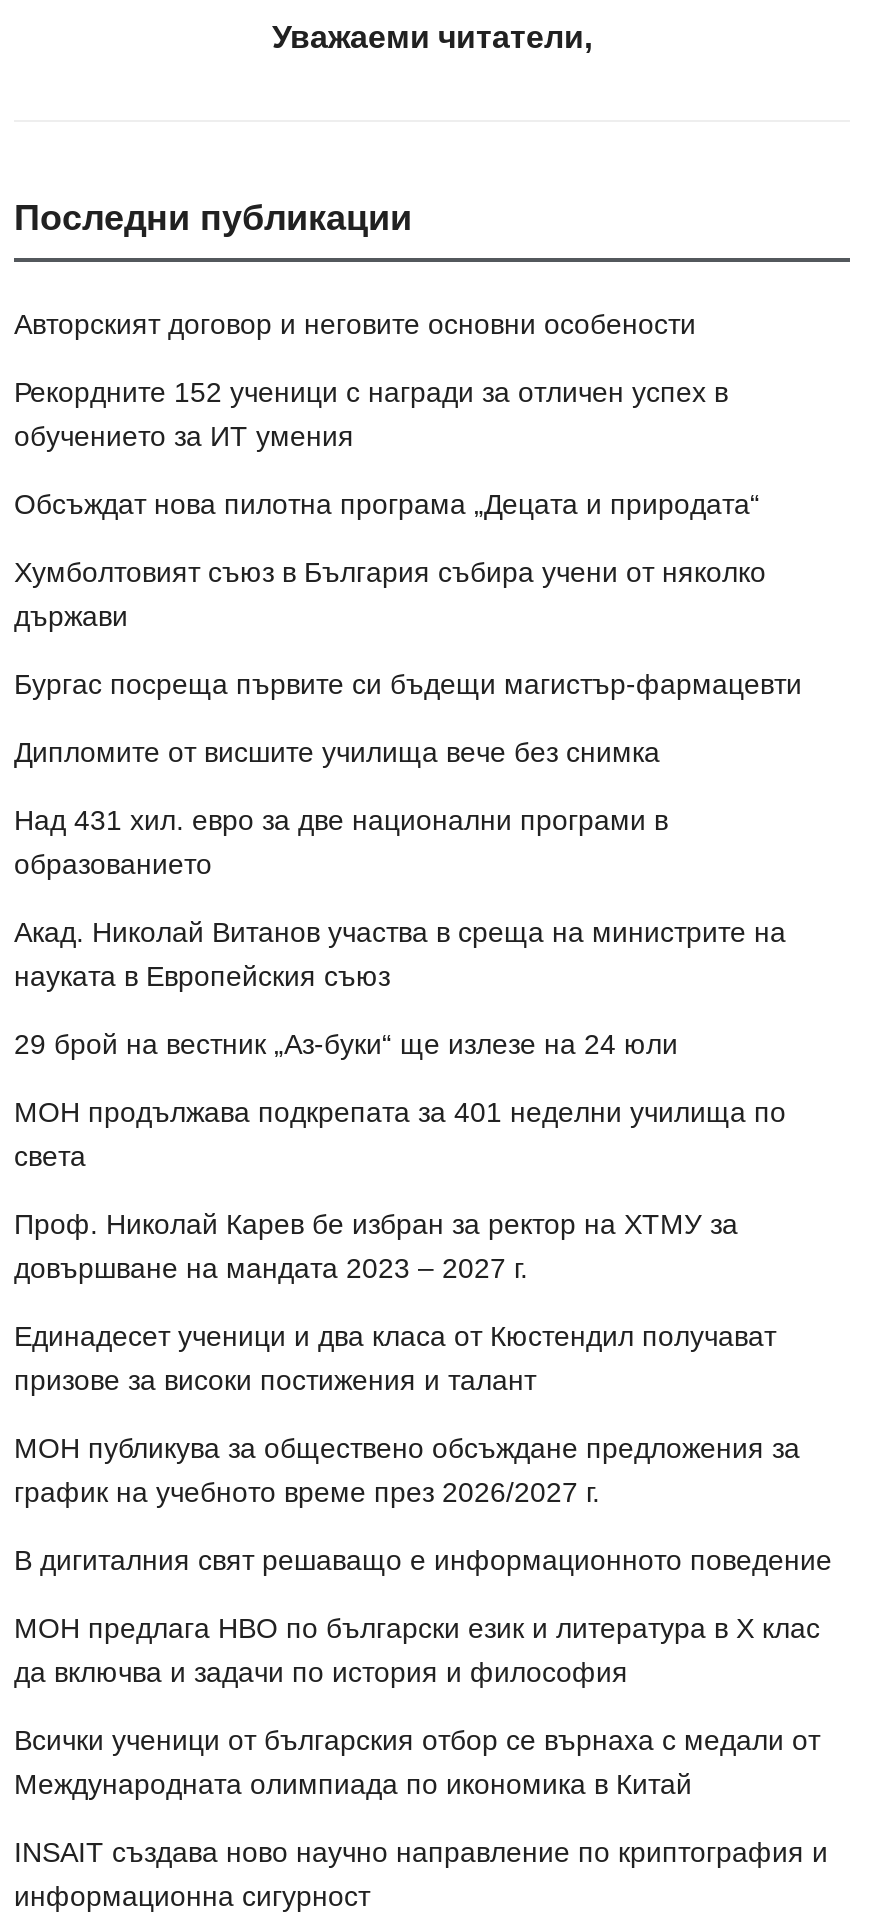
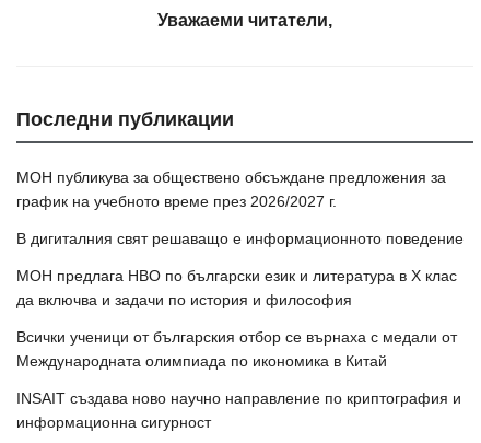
[14,308,802,1396] Авторският договор и неговите основни особености | Рекордните 152 ученици с награди за отличен успех в | обучението за ИТ умения | Обсъждат нова пилотна програма „Децата и природата“ | Хумболтовият съюз в България събира учени от няколко | държави | Бургас посреща първите си бъдещи магистър-фармацевти | Дипломите от висшите училища вече без снимка | Над 431 хил. евро за две национални програми в | образованието | Акад. Николай Витанов участва в среща на министрите на | науката в Европейския съюз | 29 брой на вестник „Аз-буки“ ще излезе на 24 юли | МОН продължава подкрепата за 401 неделни училища по | света | Проф. Николай Карев бе избран за ректор на ХТМУ за | довършване на мандата 2023 – 2027 г. | Единадесет ученици и два класа от Кюстендил получават | призове за високи постижения и талант -> none

